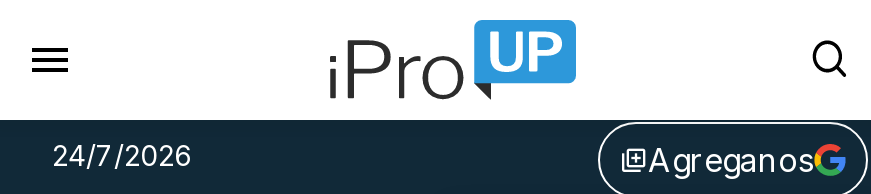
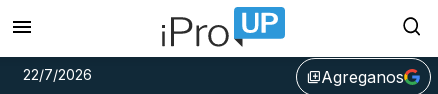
[52,138,192,172] 24/7/2026 -> [23,66,92,83] 22/7/2026

